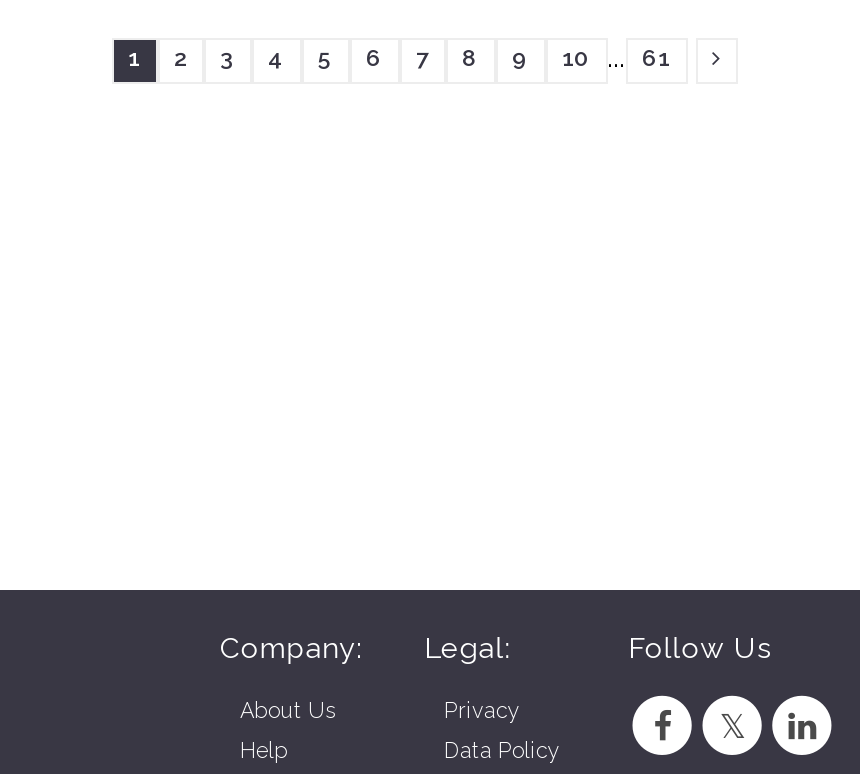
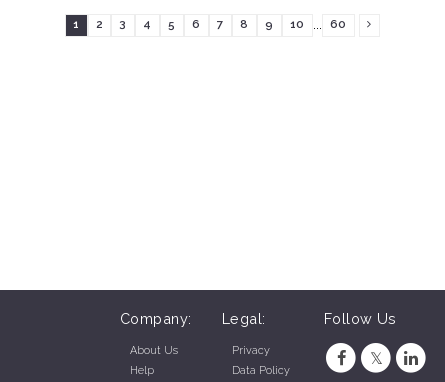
[642,45,670,73] 61 -> [330,17,346,31] 60

